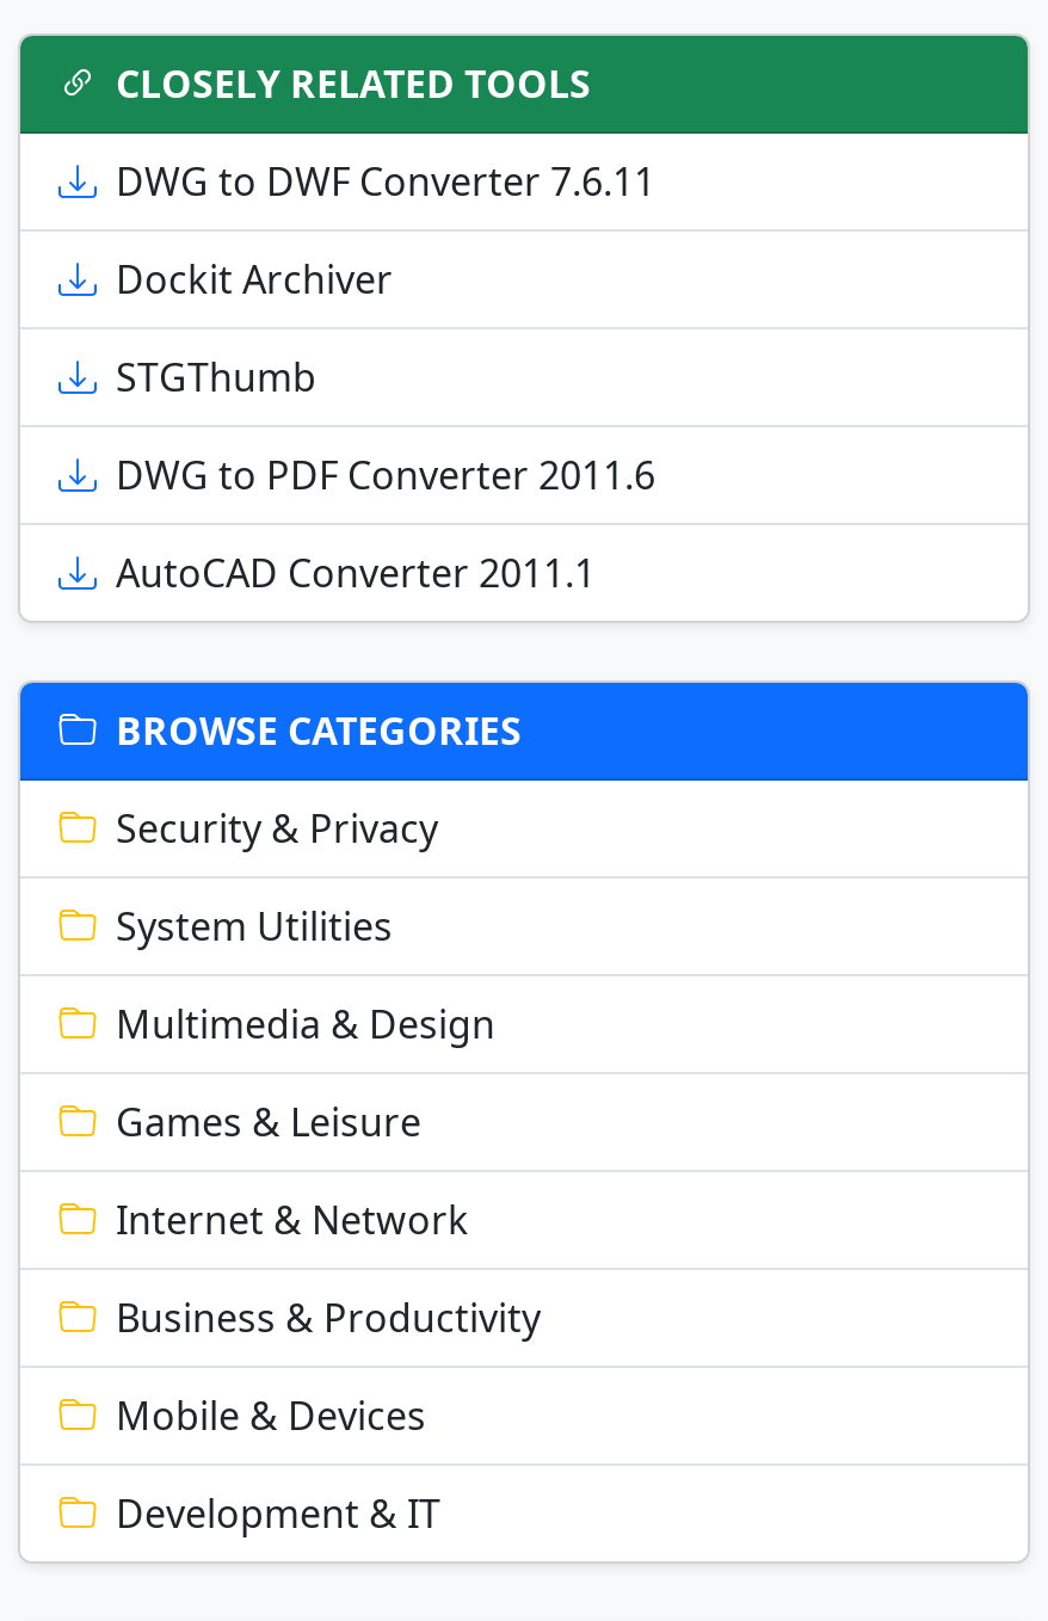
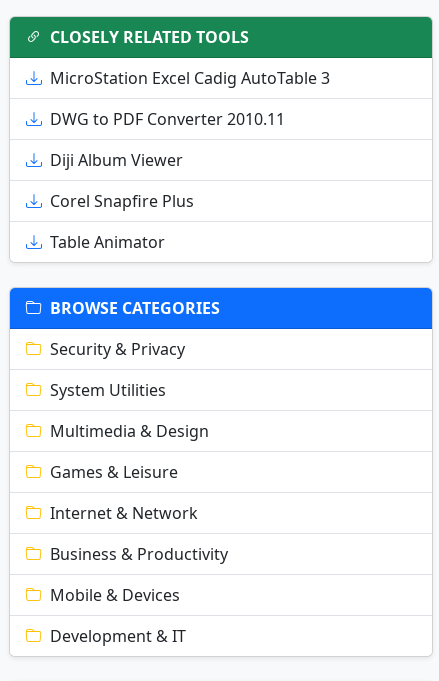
[116,154,655,207] DWG to DWF Converter 7.6.11 -> [50,67,330,89] MicroStation Excel Cadig AutoTable 3
[116,252,393,305] Dockit Archiver -> [50,108,285,130] DWG to PDF Converter 2010.11
[116,350,316,403] STGThumb -> [50,149,183,171] Diji Album Viewer
[116,448,655,500] DWG to PDF Converter 2011.6 -> [50,190,194,212] Corel Snapfire Plus
[116,546,596,598] AutoCAD Converter 2011.1 -> [50,231,165,253] Table Animator

